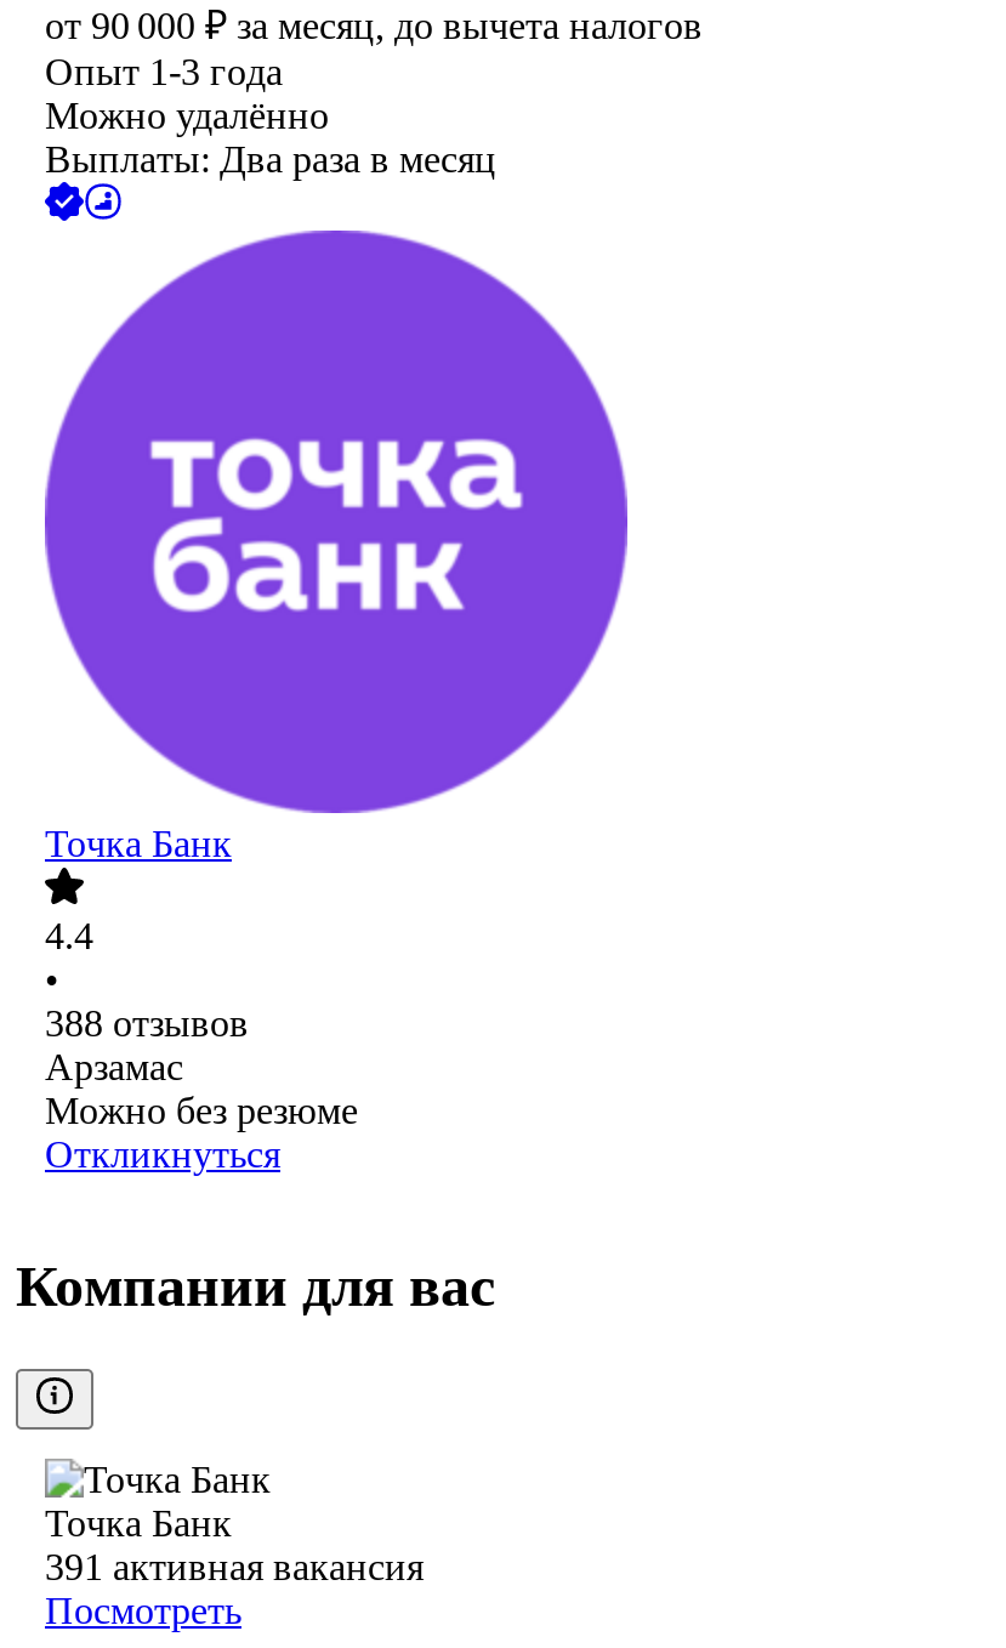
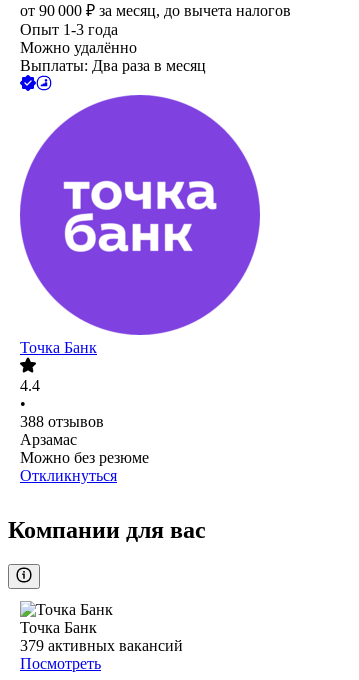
[45,1547,424,1588] 391 активная вакансия -> [20,637,183,654] 379 активных вакансий

